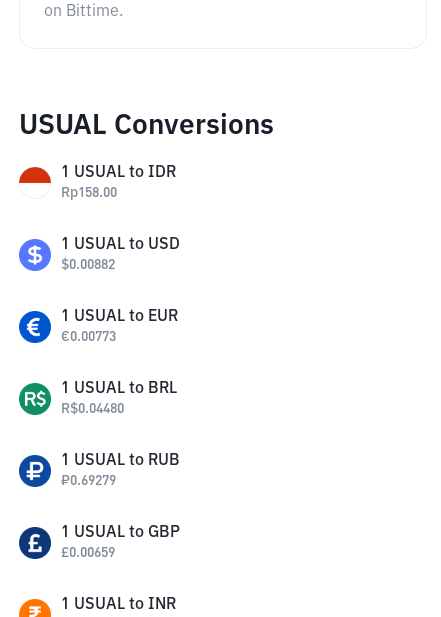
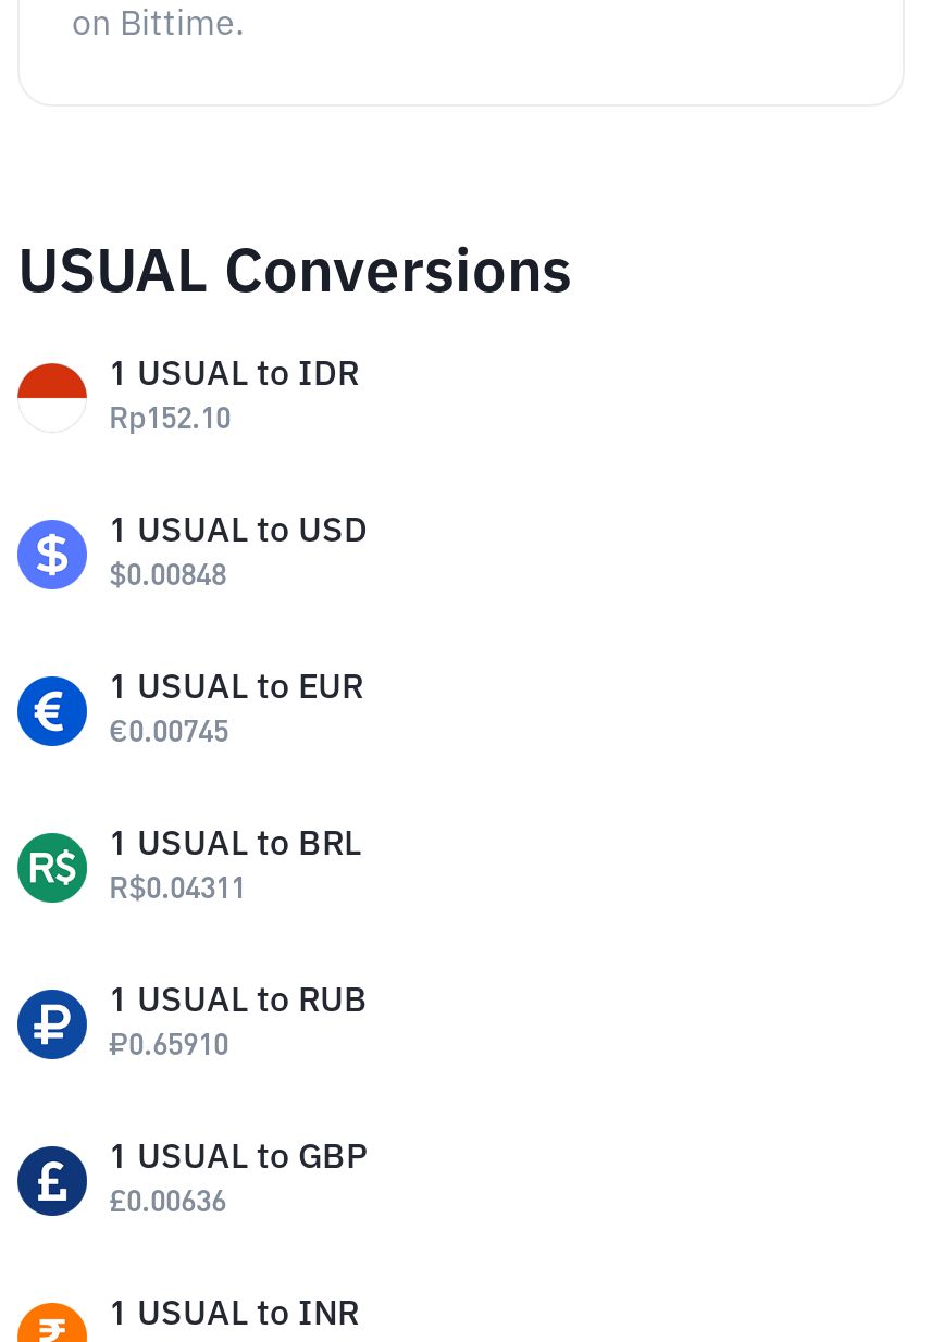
[61,186,117,200] Rp158.00 -> [109,405,231,435] Rp152.10
[61,258,115,272] $0.00882 -> [109,561,226,592] $0.00848
[61,330,116,344] €0.00773 -> [109,718,228,748] €0.00745
[61,402,124,416] R$0.04480 -> [109,874,246,905] R$0.04311
[61,474,116,488] ₽0.69279 -> [109,1031,228,1061] ₽0.65910
[61,546,115,560] £0.00659 -> [109,1188,226,1218] £0.00636

